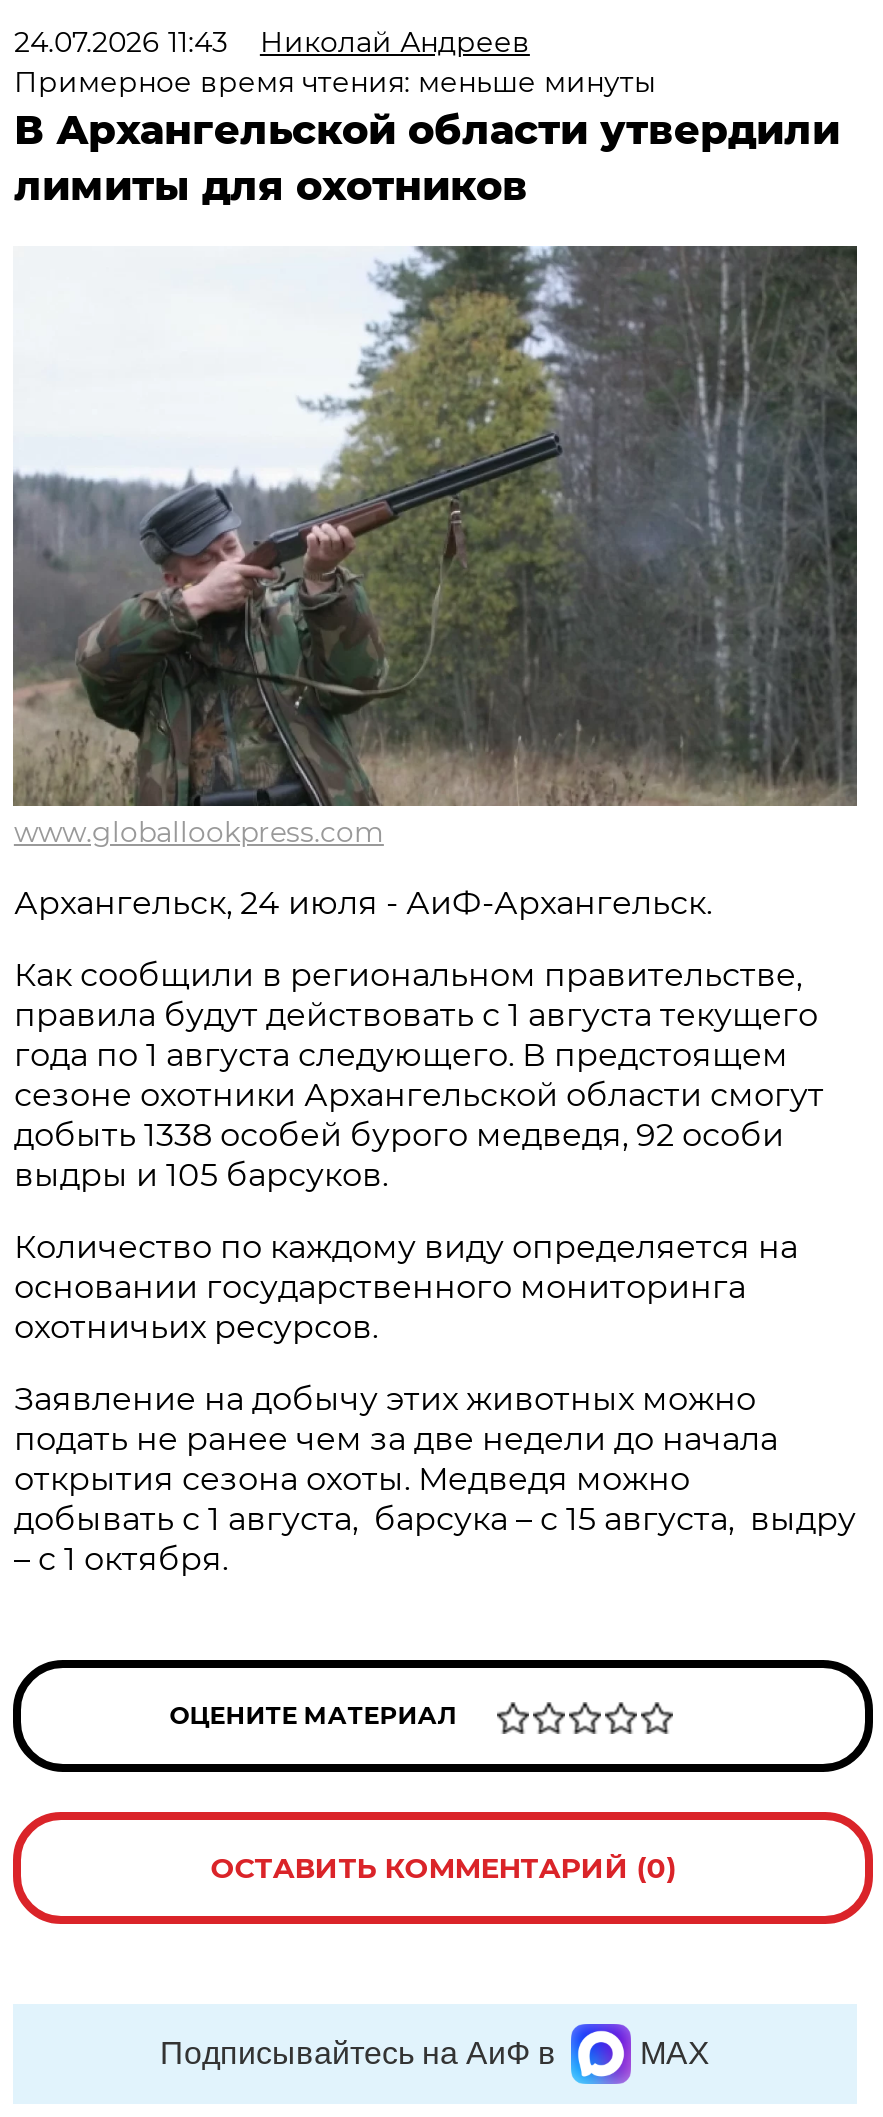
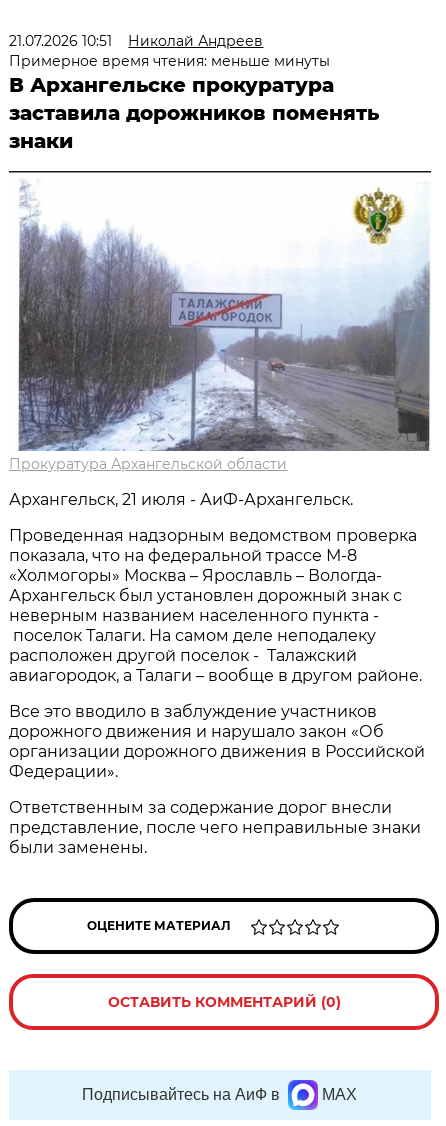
[14,24,530,60] 24.07.2026 11:43 Николай Андреев -> [9,32,263,50] 21.07.2026 10:51 Николай Андреев
[14,106,840,210] В Архангельской области утвердили | лимиты для охотников -> [9,73,379,153] В Архангельске прокуратура | заставила дорожников поменять | знаки
[11,244,859,850] [image] | www.globallookpress.com -> [9,184,431,473] [image] | Прокуратура Архангельской области
[14,884,712,922] Архангельск, 24 июля - АиФ-Архангельск. -> [9,490,353,509] Архангельск, 21 июля - АиФ-Архангельск.
[14,956,824,1194] Как сообщили в региональном правительстве, | правила будут действовать с 1 августа текущего | года по 1 августа следующего. В предстоящем | сезоне охотники Архангельской области смогут | добыть 1338 особей бурого медведя, 92 особи | выдры и 105 барсуков. -> [9,526,422,685] Проведенная надзорным ведомством проверка | показала, что на федеральной трассе М-8 | «Холмогоры» Москва – Ярославль – Вологда- | Архангельск был установлен дорожный знак с | неверным названием населенного пункта - | поселок Талаги. На самом деле неподалеку | расположен другой поселок - Талажский | авиагородок, а Талаги – вообще в другом районе.
[14,1228,798,1346] Количество по каждому виду определяется на | основании государственного мониторинга | охотничьих ресурсов. -> [9,702,425,781] Все это вводило в заблуждение участников | дорожного движения и нарушало закон «Об | организации дорожного движения в Российской | Федерации».
[14,1380,856,1578] Заявление на добычу этих животных можно | подать не ранее чем за две недели до начала | открытия сезона охоты. Медведя можно | добывать с 1 августа, барсука – с 15 августа, выдру | – с 1 октября. -> [9,798,421,857] Ответственным за содержание дорог внесли | представление, после чего неправильные знаки | были заменены.

